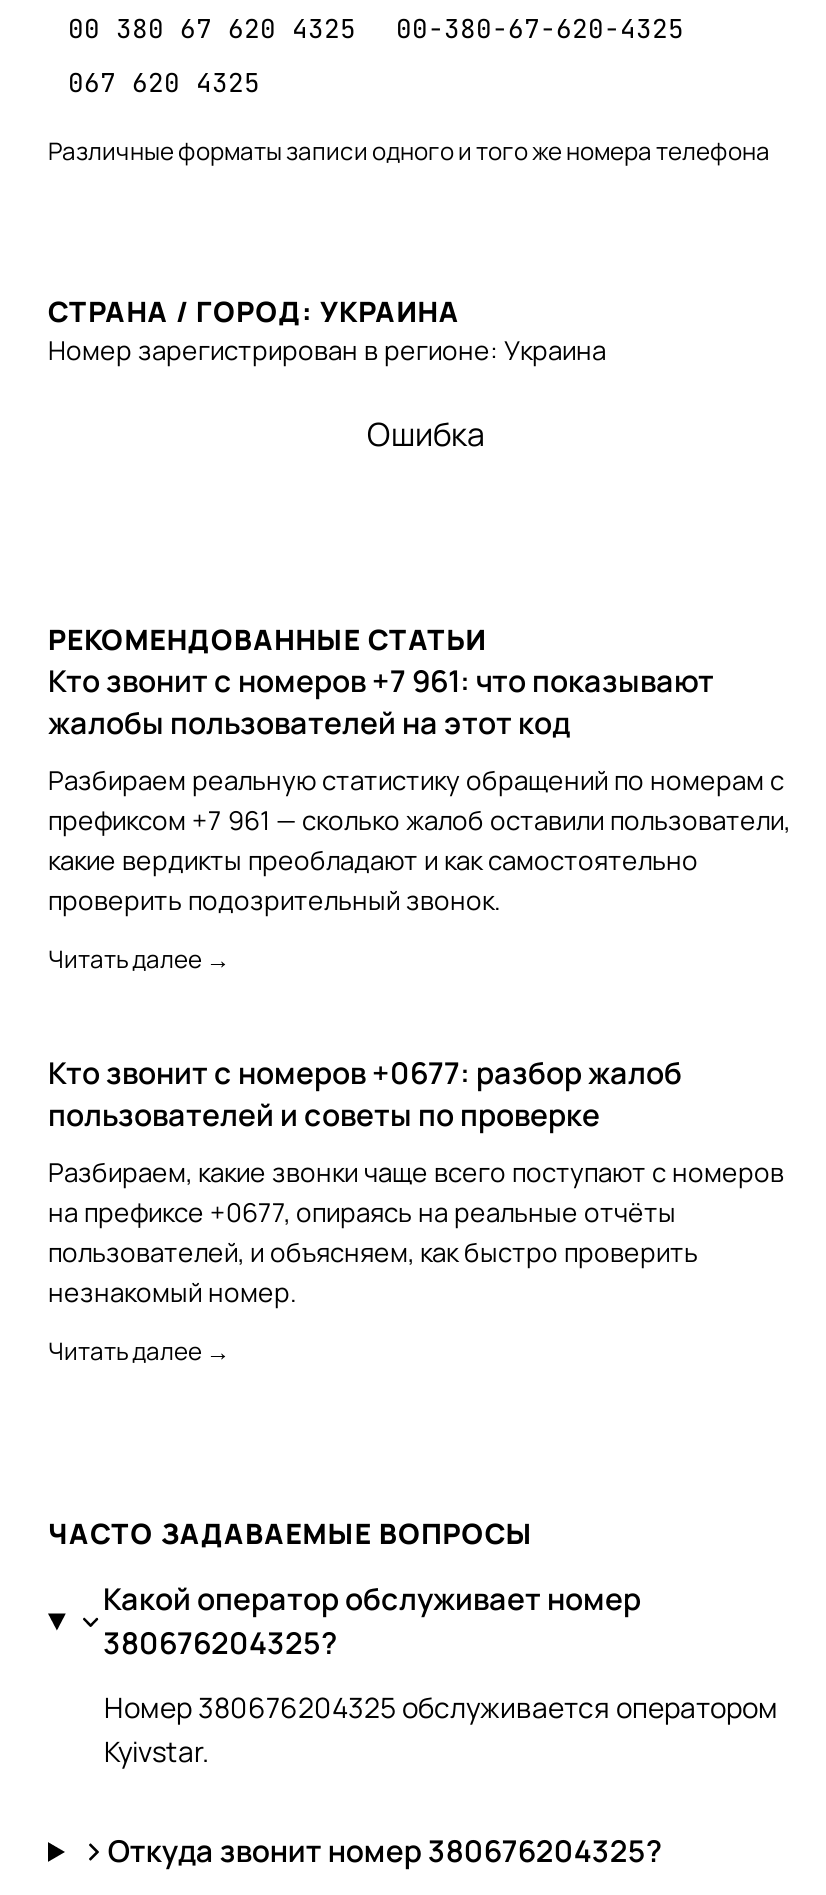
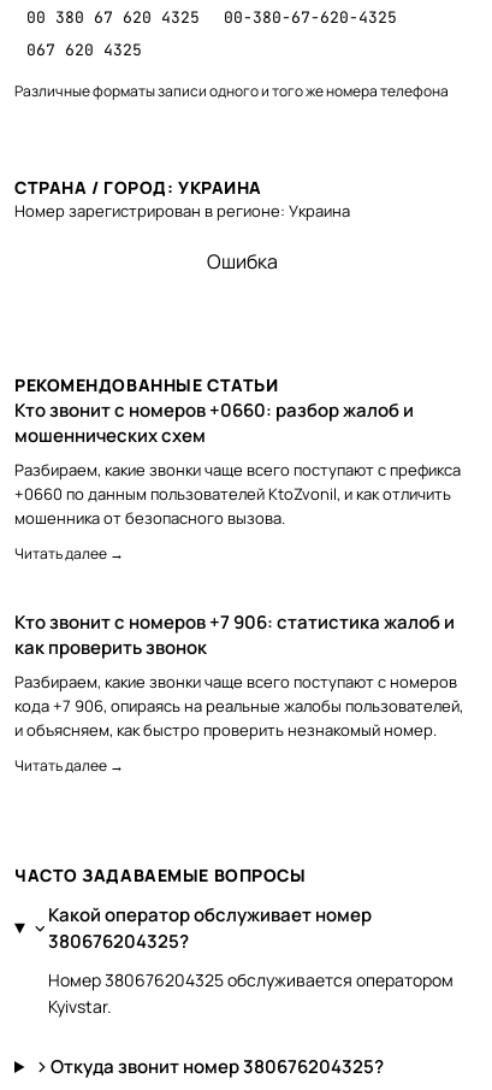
[48,660,790,918] Кто звонит с номеров +7 961: что показывают | жалобы пользователей на этот код | Разбираем реальную статистику обращений по номерам с | префиксом +7 961 — сколько жалоб оставили пользователи, | какие вердикты преобладают и как самостоятельно | проверить подозрительный звонок. -> [14,397,461,529] Кто звонит с номеров +0660: разбор жалоб и | мошеннических схем | Разбираем, какие звонки чаще всего поступают с префикса | +0660 по данным пользователей KtoZvonil, и как отличить | мошенника от безопасного вызова.
[48,1052,682,1136] Кто звонит с номеров +0677: разбор жалоб | пользователей и советы по проверке -> [14,609,455,660] Кто звонит с номеров +7 906: статистика жалоб и | как проверить звонок
[48,1194,698,1310] на префиксе +0677, опираясь на реальные отчёты | пользователей, и объясняем, как быстро проверить | незнакомый номер. -> [14,695,463,741] кода +7 906, опираясь на реальные жалобы пользователей, | и объясняем, как быстро проверить незнакомый номер.

